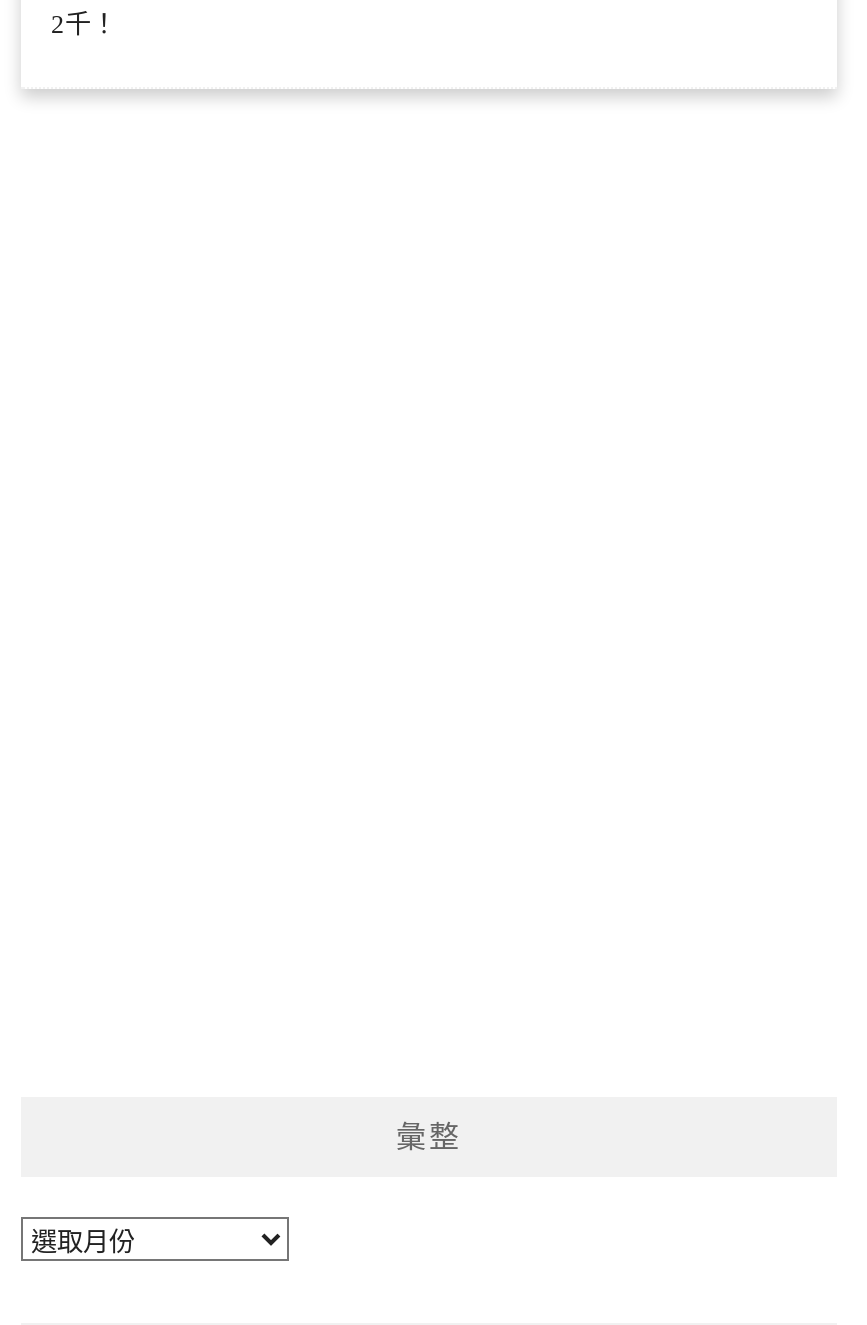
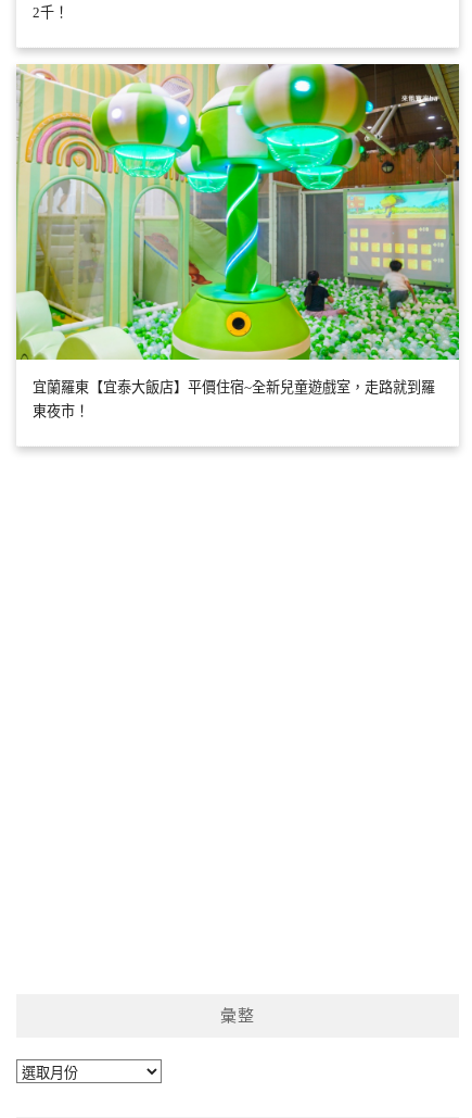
none -> [15,63,460,419] [image] | 宜蘭羅東【宜泰大飯店】平價住宿~全新兒童遊戲室，走路就到羅 | 東夜市！

